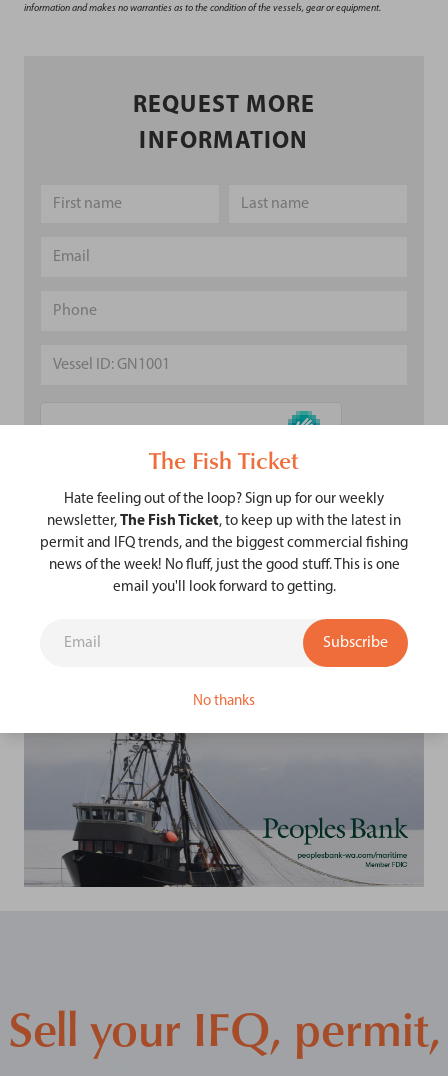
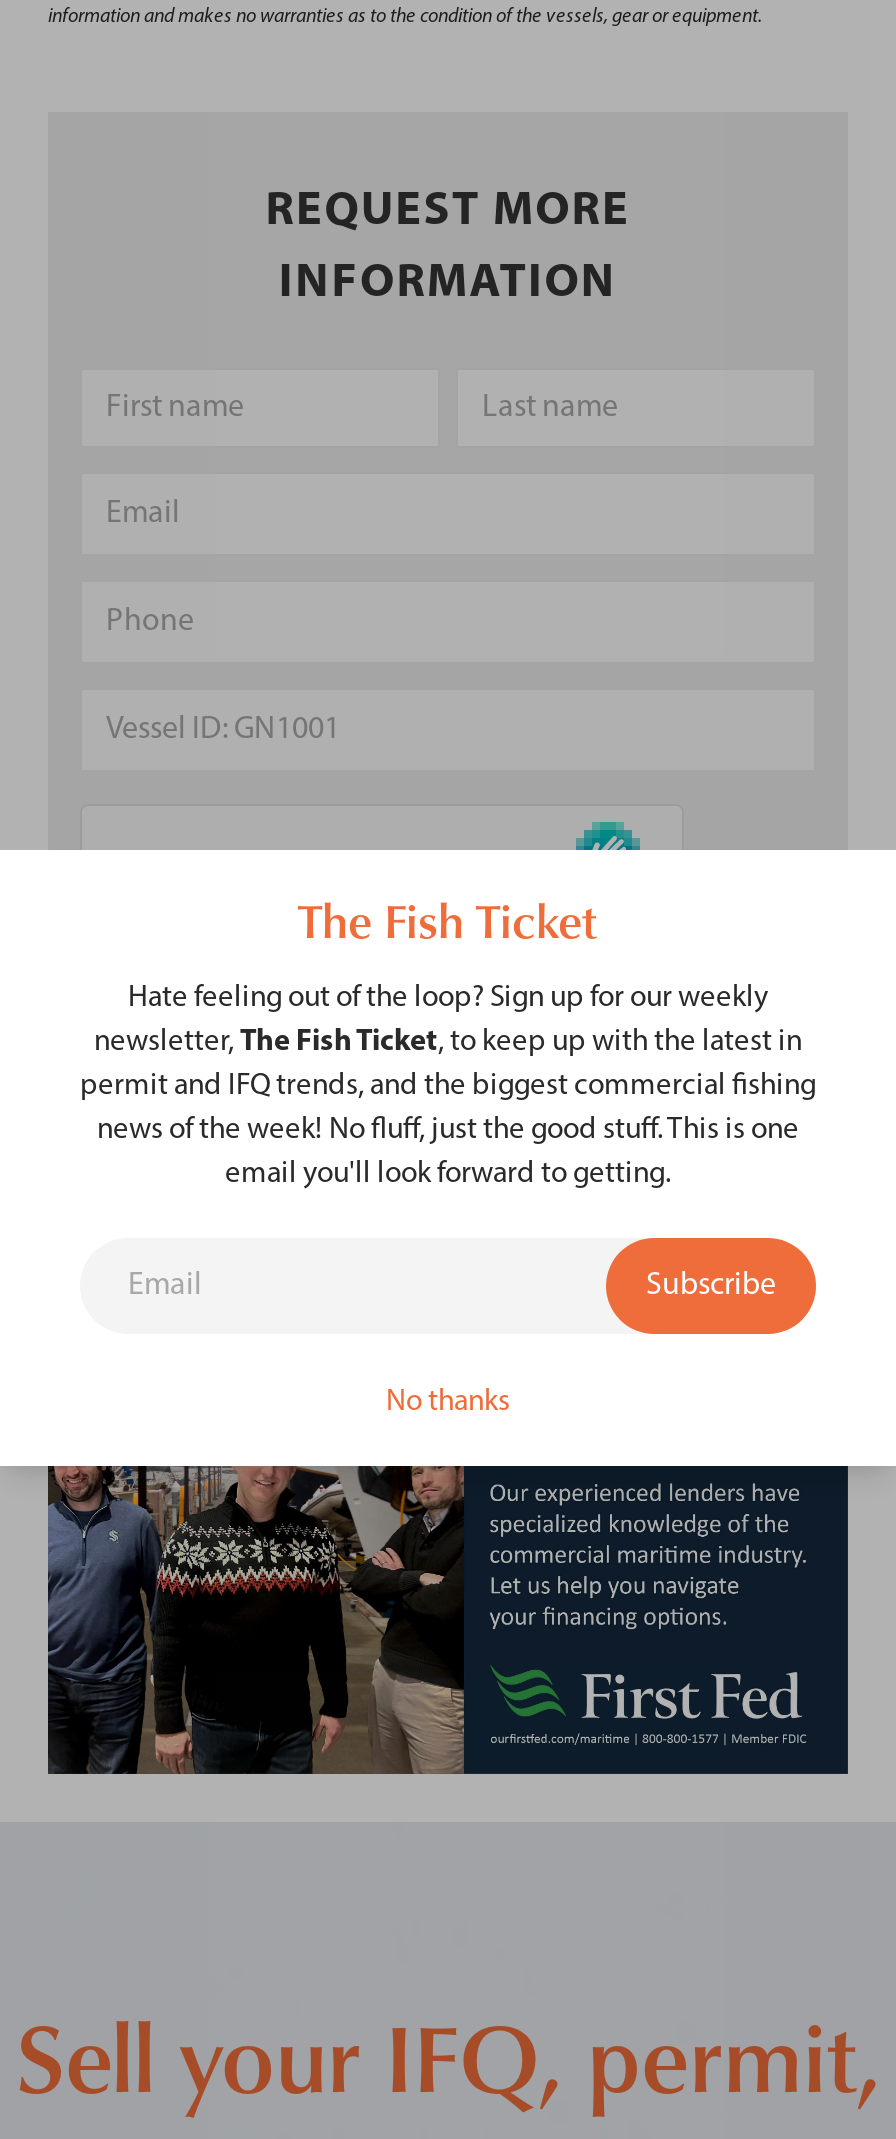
[24,732,424,887] [image] -> [46,1464,848,1774] [image]

